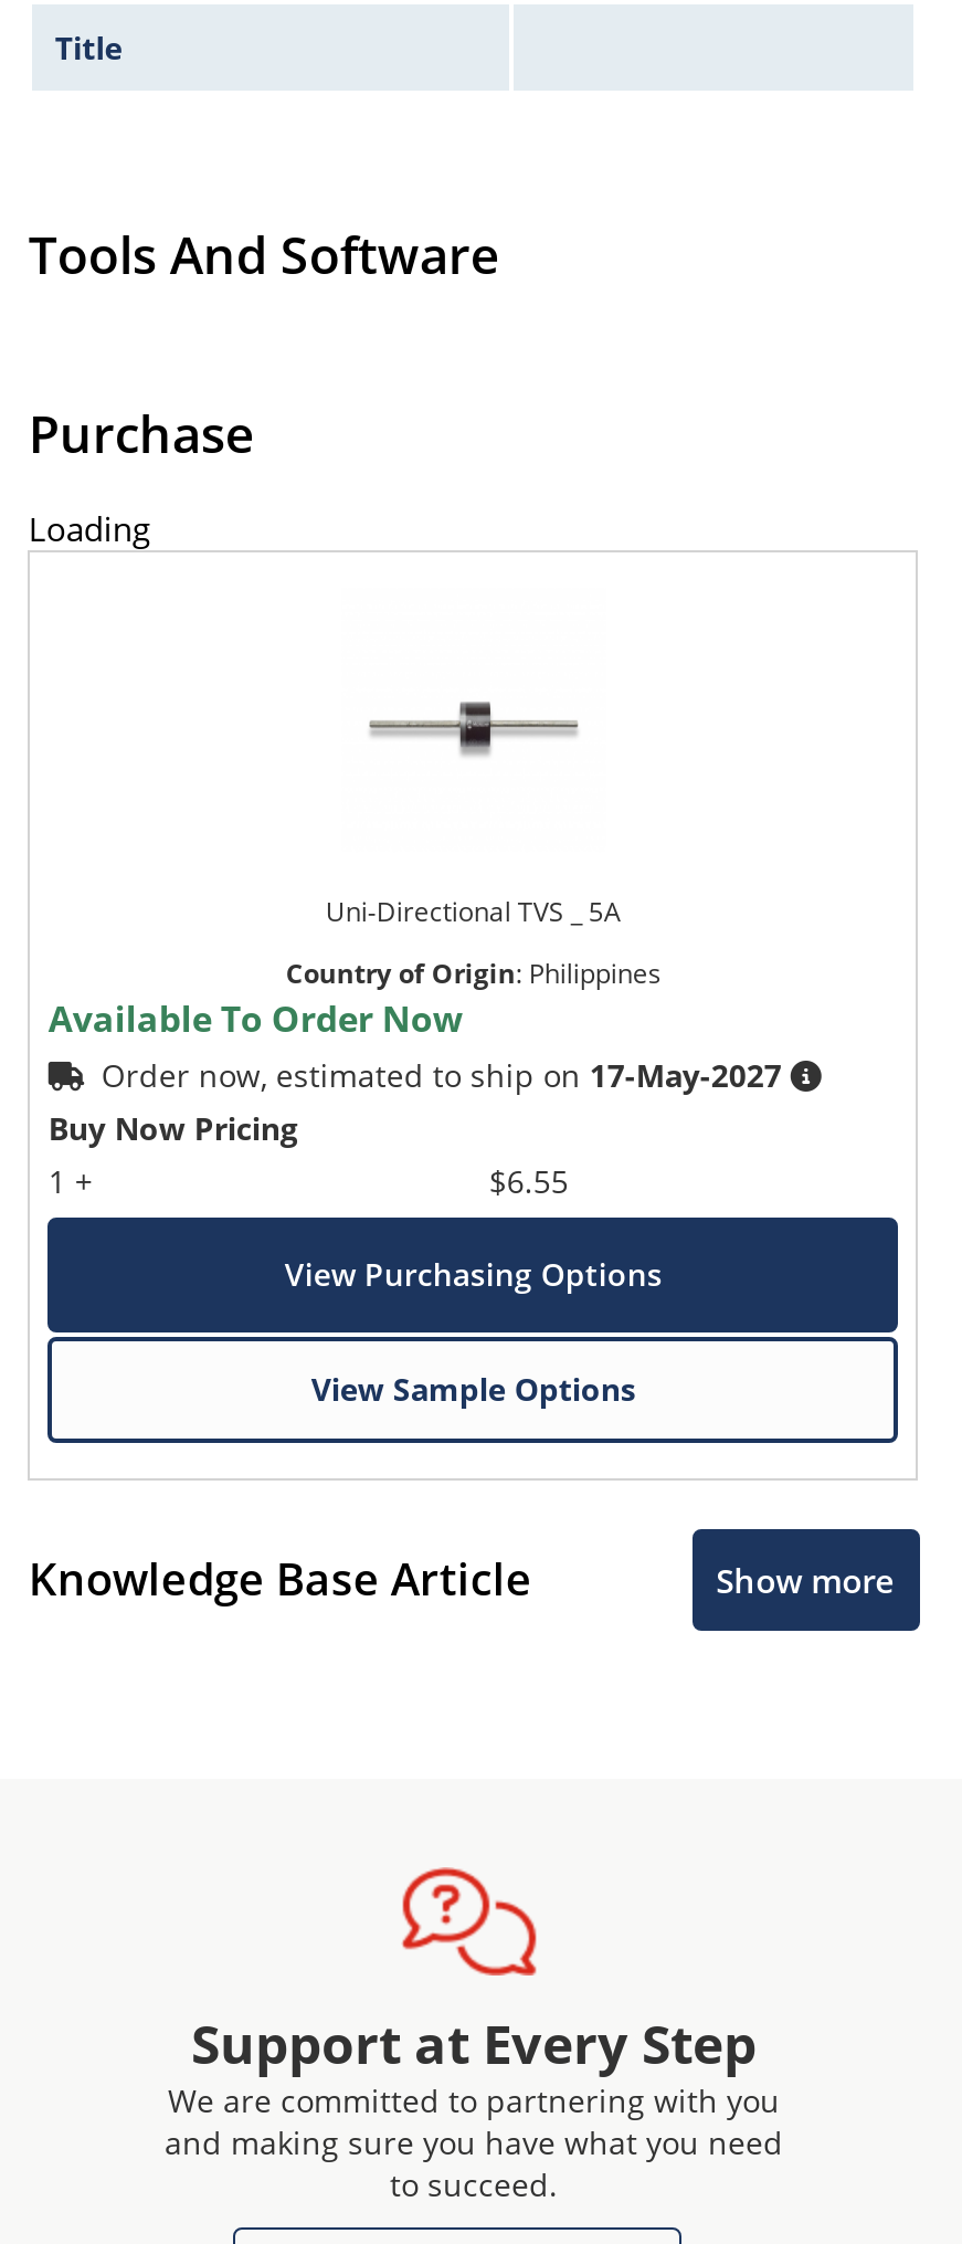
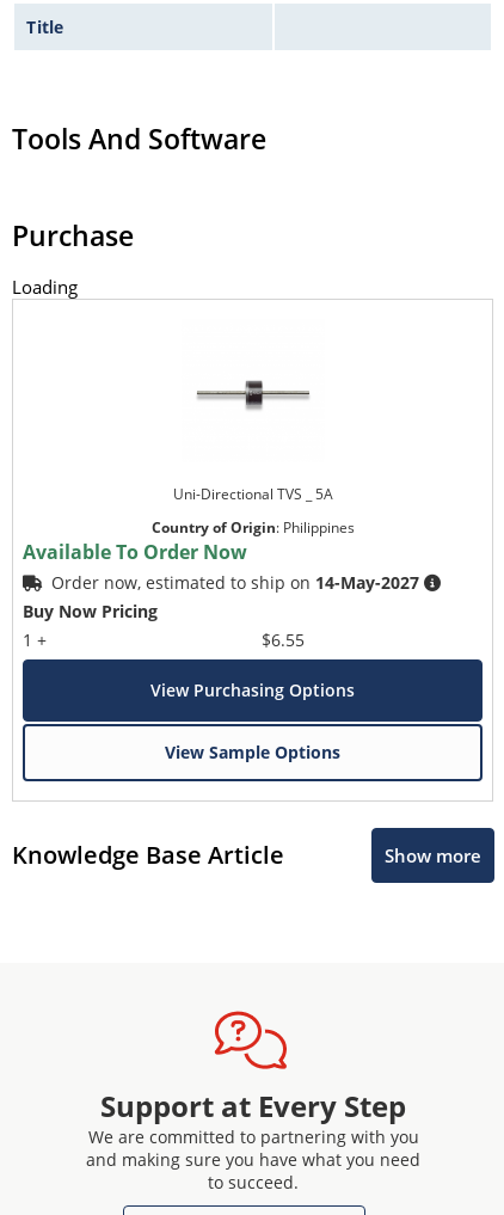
[101,1053,782,1095] Order now, estimated to ship on 17-May-2027 -> [52,571,420,593] Order now, estimated to ship on 14-May-2027

